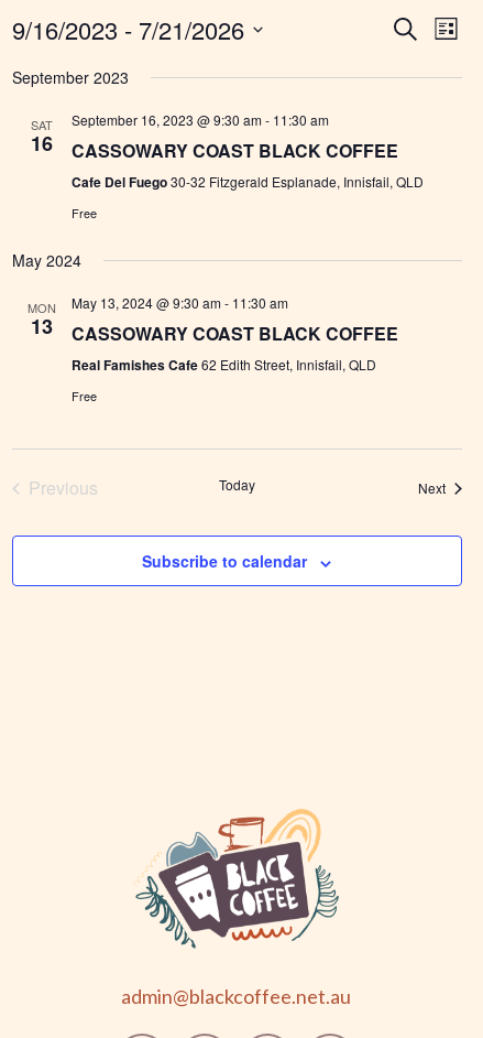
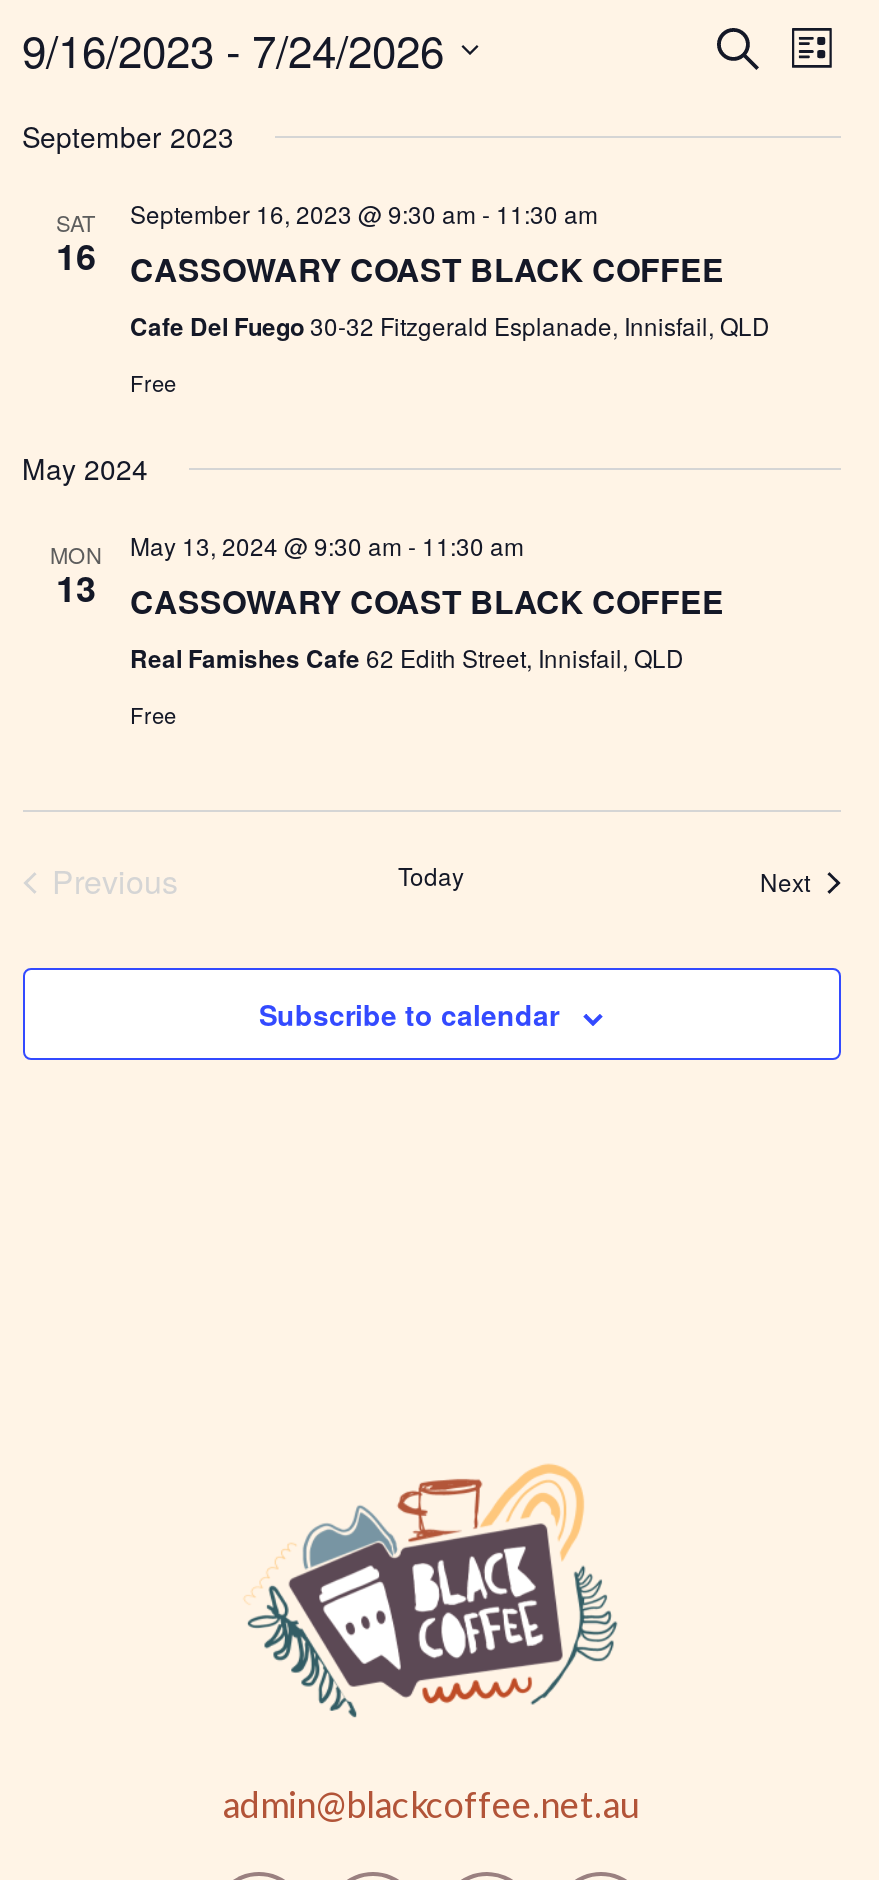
[12,13,244,47] 9/16/2023 - 7/21/2026 -> [22,19,444,81] 9/16/2023 - 7/24/2026

